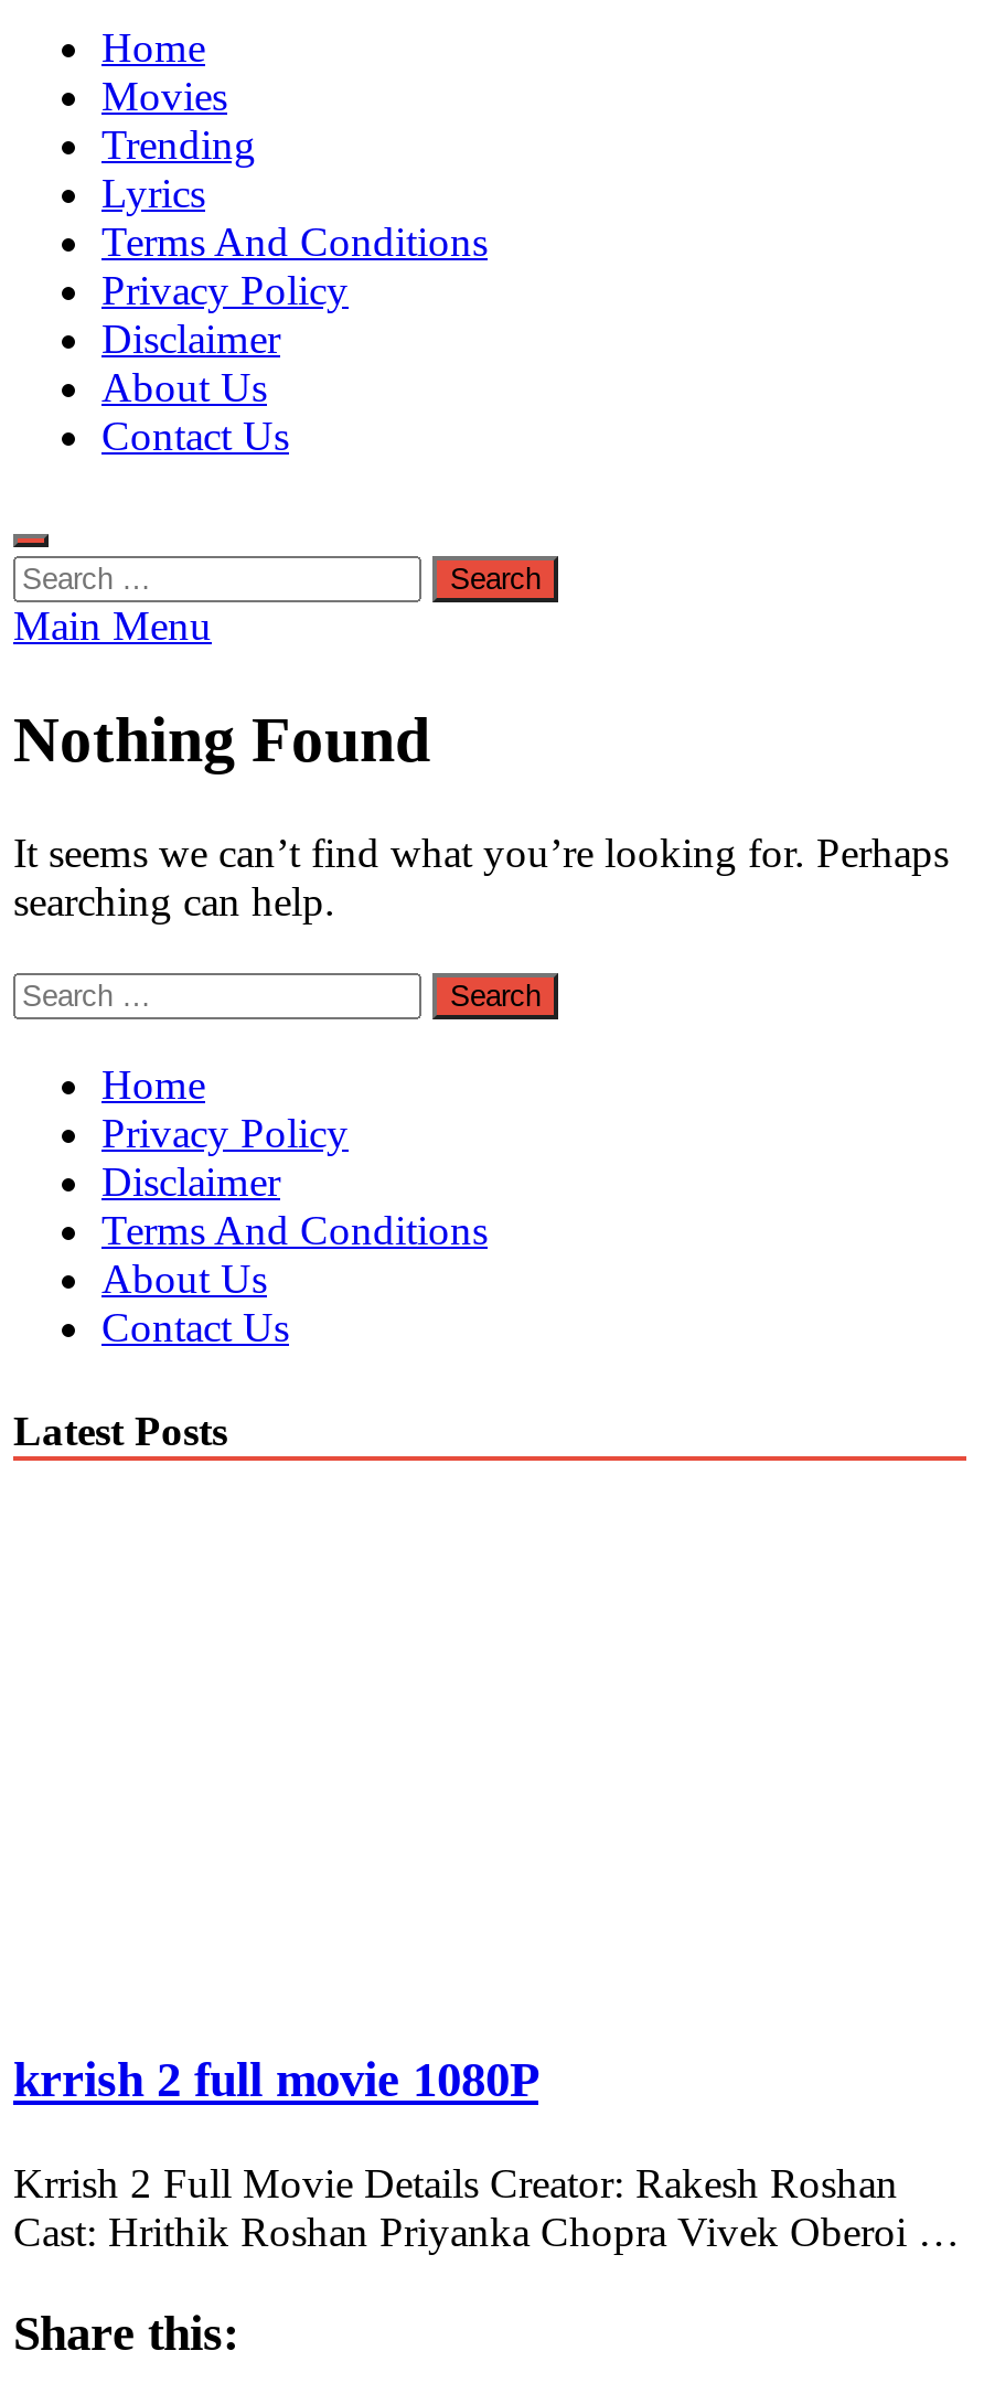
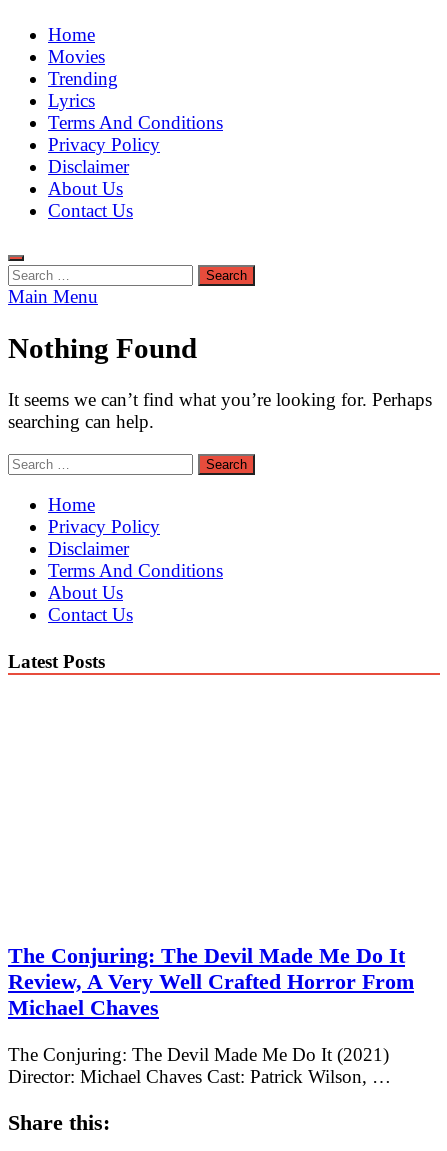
[13,2053,538,2108] krrish 2 full movie 1080P -> [8,943,414,1020] The Conjuring: The Devil Made Me Do It | Review, A Very Well Crafted Horror From | Michael Chaves
[13,2160,960,2255] Krrish 2 Full Movie Details Creator: Rakesh Roshan | Cast: Hrithik Roshan Priyanka Chopra Vivek Oberoi … -> [8,1044,391,1087] The Conjuring: The Devil Made Me Do It (2021) | Director: Michael Chaves Cast: Patrick Wilson, …

